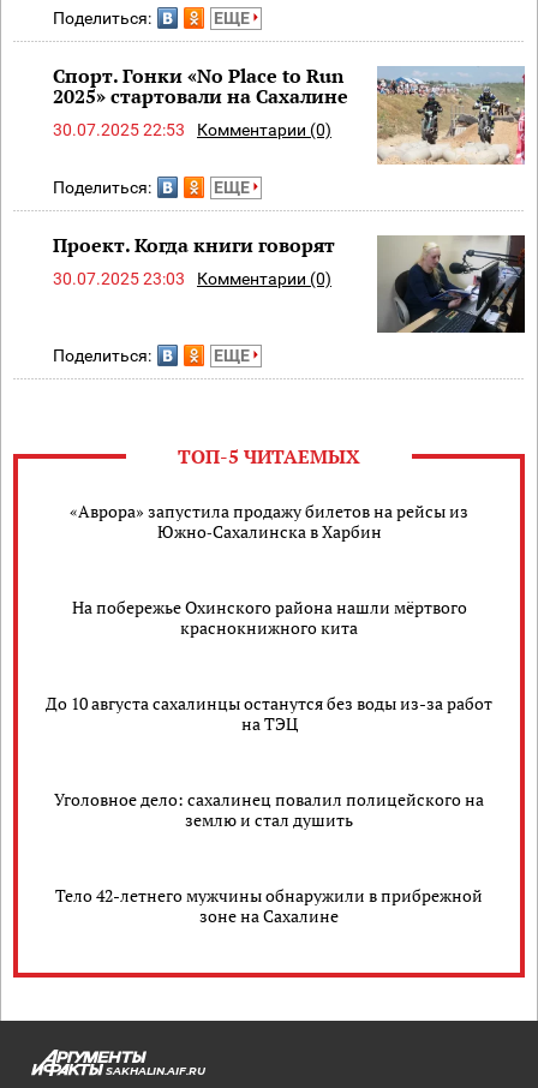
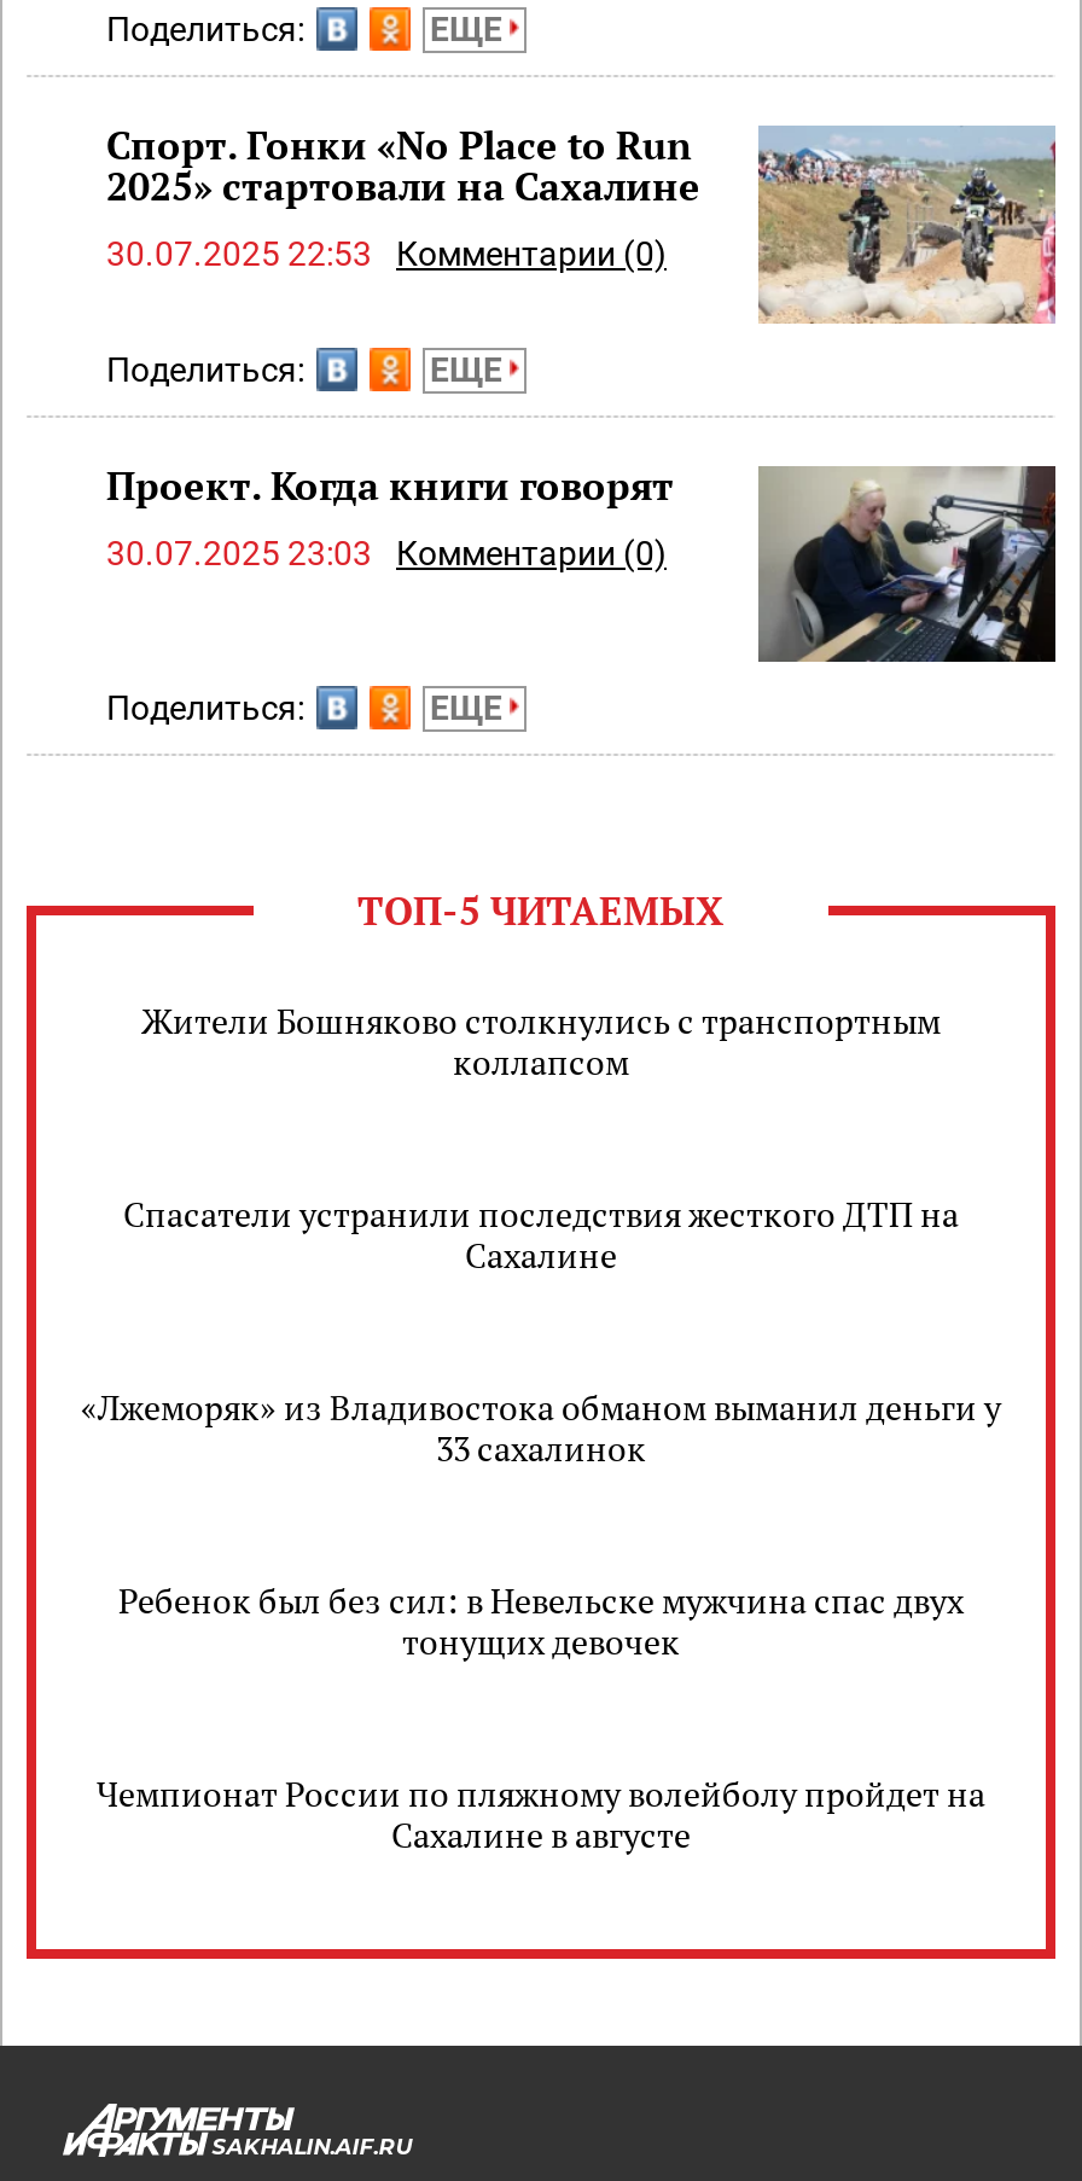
[70,500,468,543] «Аврора» запустила продажу билетов на рейсы из | Южно‑Сахалинска в Харбин -> [141,998,941,1085] Жители Бошняково столкнулись с транспортным | коллапсом
[71,596,467,639] На побережье Охинского района нашли мёртвого | краснокнижного кита -> [123,1192,959,1279] Спасатели устранили последствия жесткого ДТП на | Сахалине
[46,692,492,735] До 10 августа сахалинцы останутся без воды из-за работ | на ТЭЦ -> [81,1385,1001,1472] «Лжеморяк» из Владивостока обманом выманил деньги у | 33 сахалинок
[54,788,484,831] Уголовное дело: сахалинец повалил полицейского на | землю и стал душить -> [118,1578,964,1665] Ребенок был без сил: в Невельске мужчина спас двух | тонущих девочек
[55,884,483,928] Тело 42-летнего мужчины обнаружили в прибрежной | зоне на Сахалине -> [97,1771,985,1858] Чемпионат России по пляжному волейболу пройдет на | Сахалине в августе

